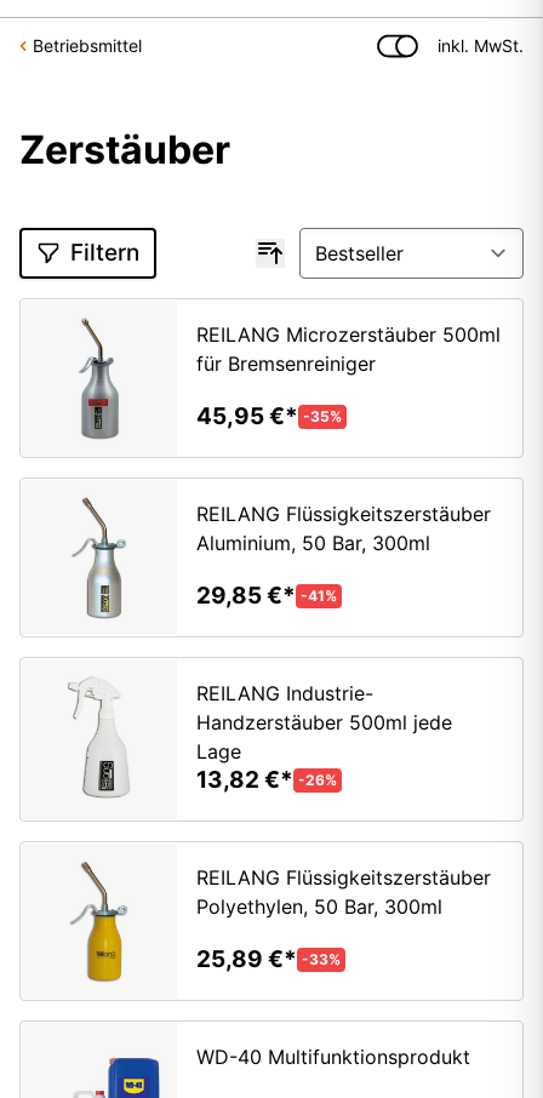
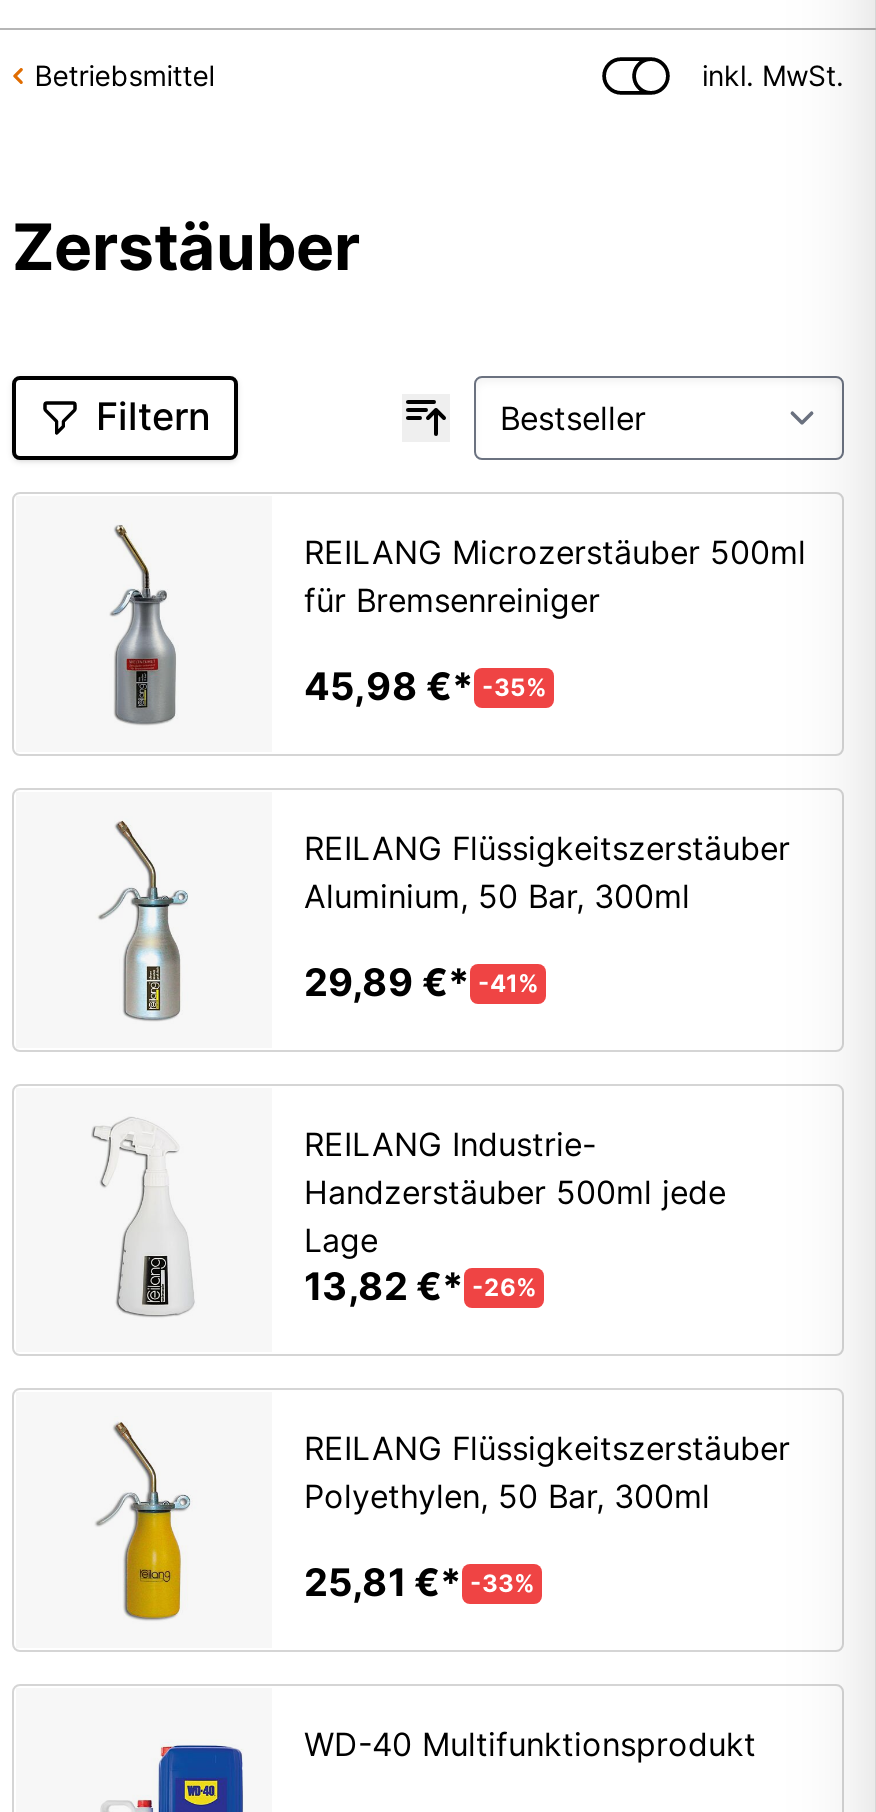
[196,403,342,430] 45,95 € -35% -> [304,664,546,710] 45,98 € -35%
[196,582,337,610] 29,85 € -41% -> [304,960,538,1006] 29,89 € -41%
[196,946,341,973] 25,89 € -33% -> [304,1560,534,1606] 25,81 € -33%

